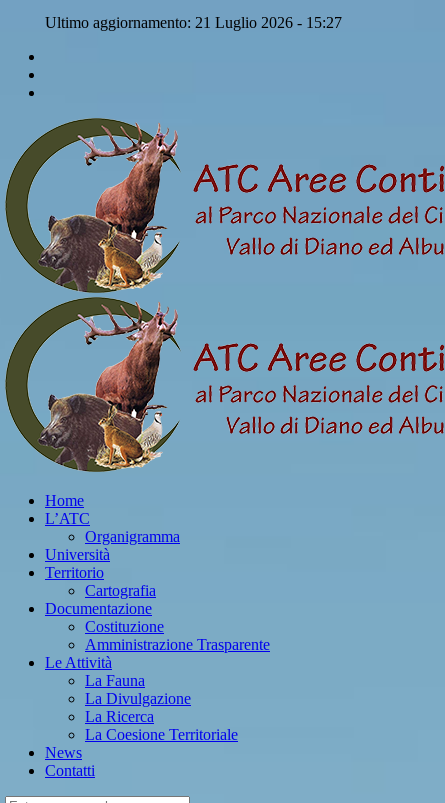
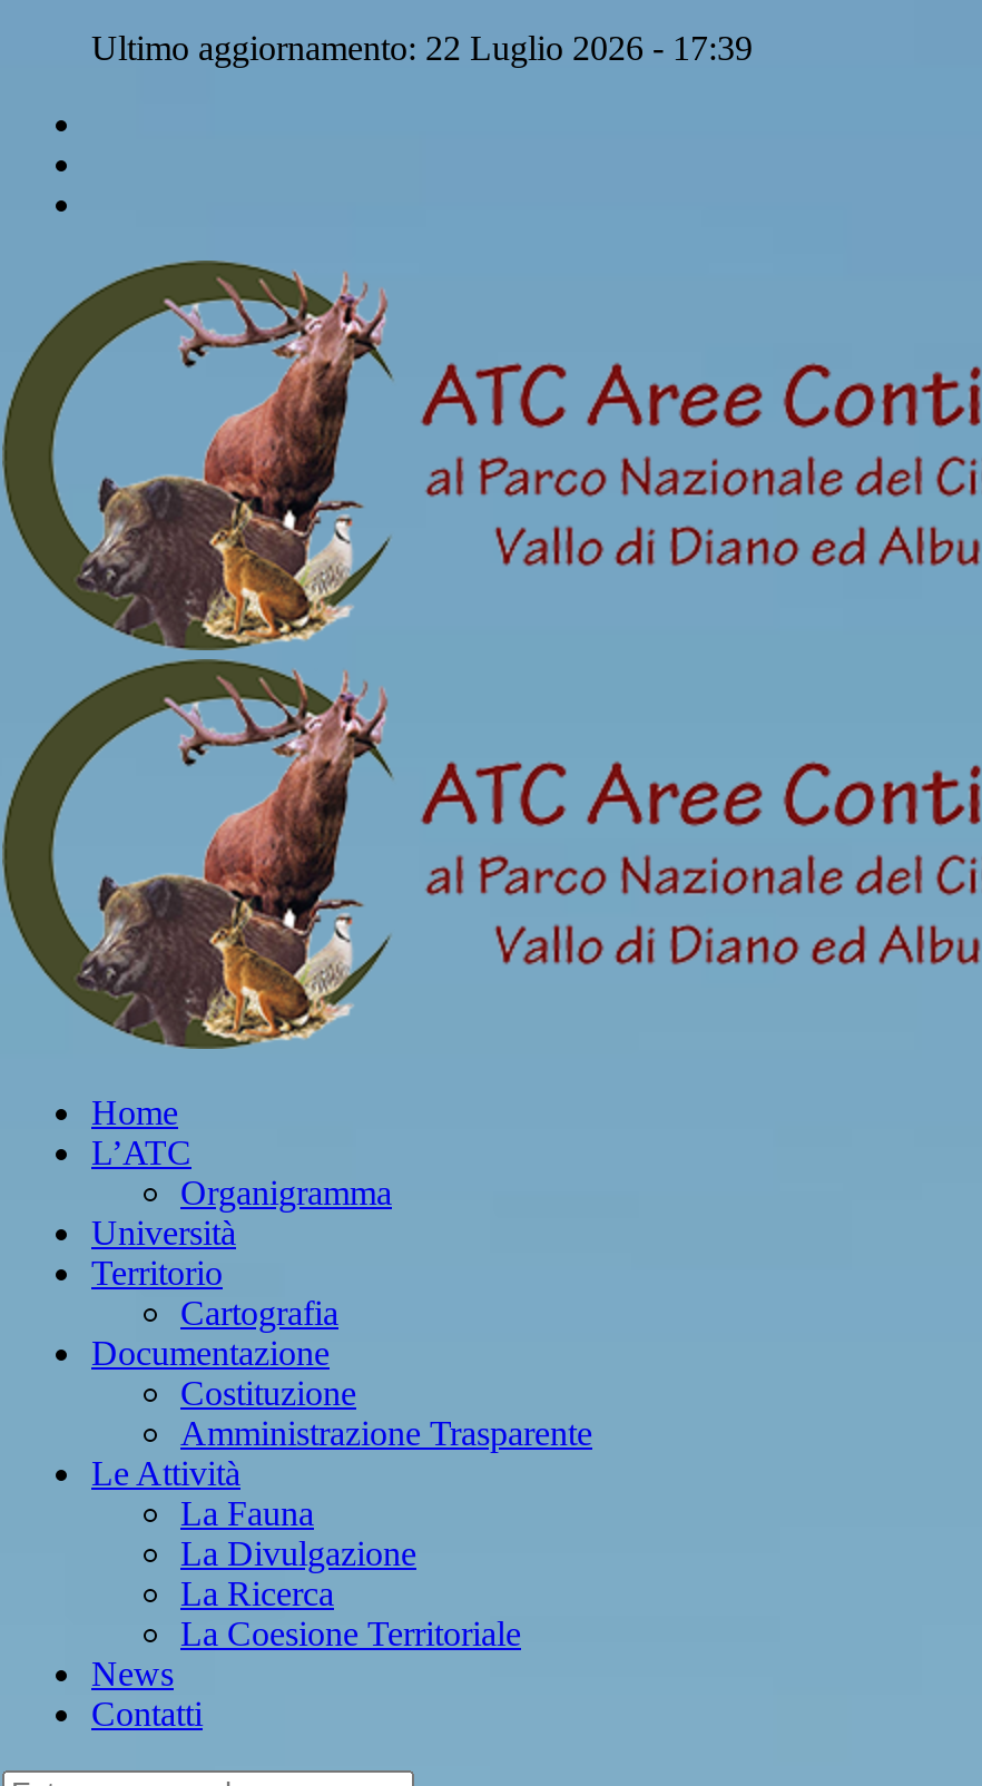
[45,14,342,31] Ultimo aggiornamento: 21 Luglio 2026 - 15:27 -> [91,29,753,67] Ultimo aggiornamento: 22 Luglio 2026 - 17:39

